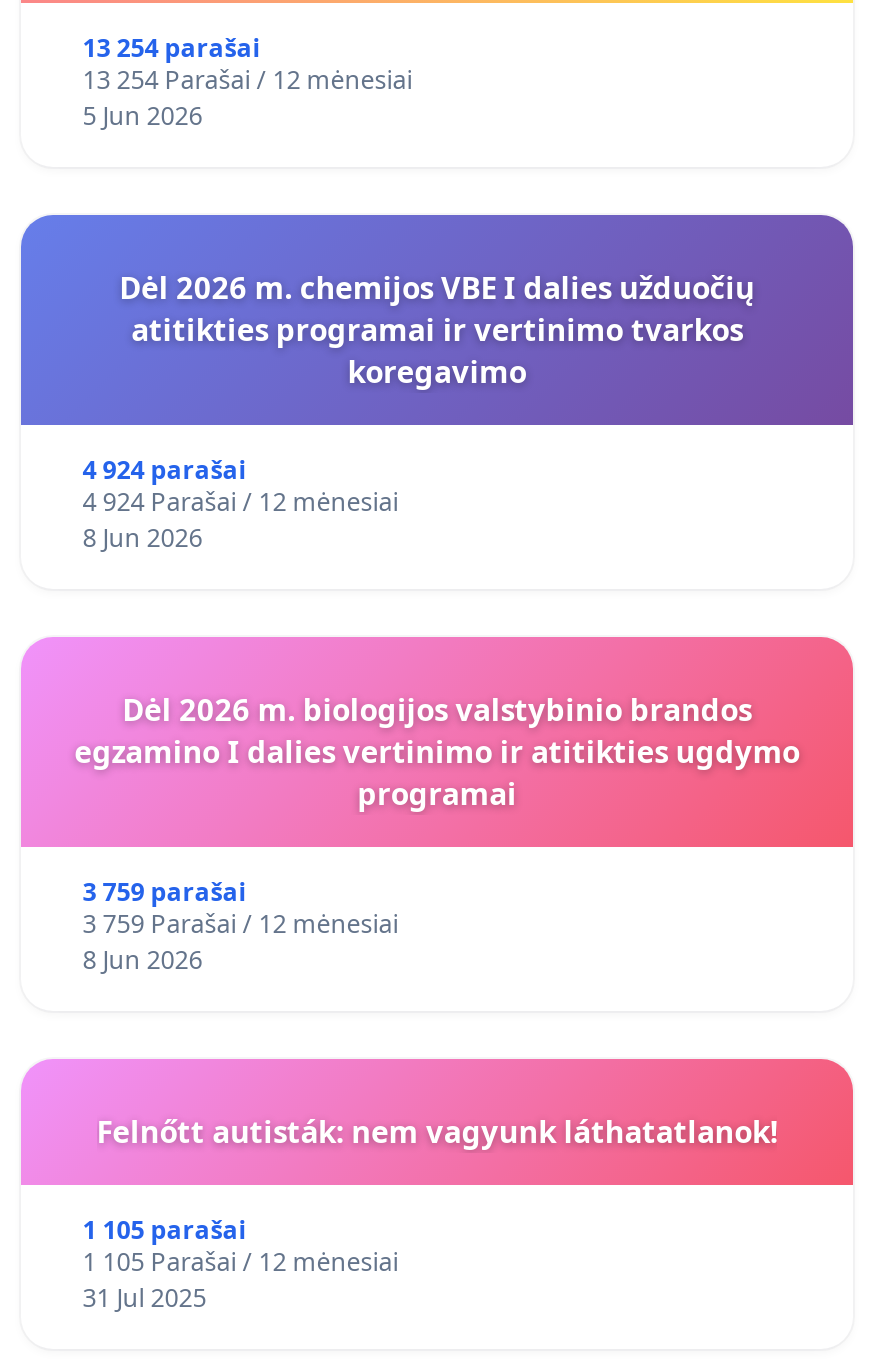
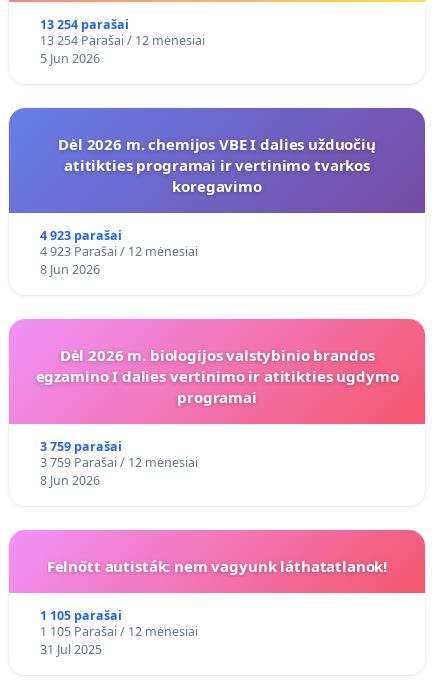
[83,453,247,487] 4 924 parašai -> [40,227,122,244] 4 923 parašai
[83,485,399,519] 4 924 Parašai / 12 mėnesiai -> [40,243,198,260] 4 923 Parašai / 12 mėnesiai

